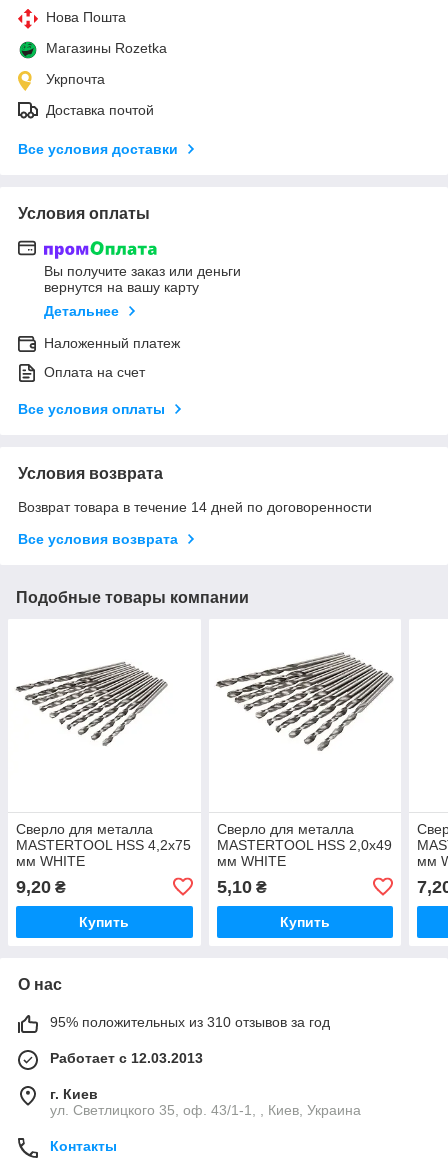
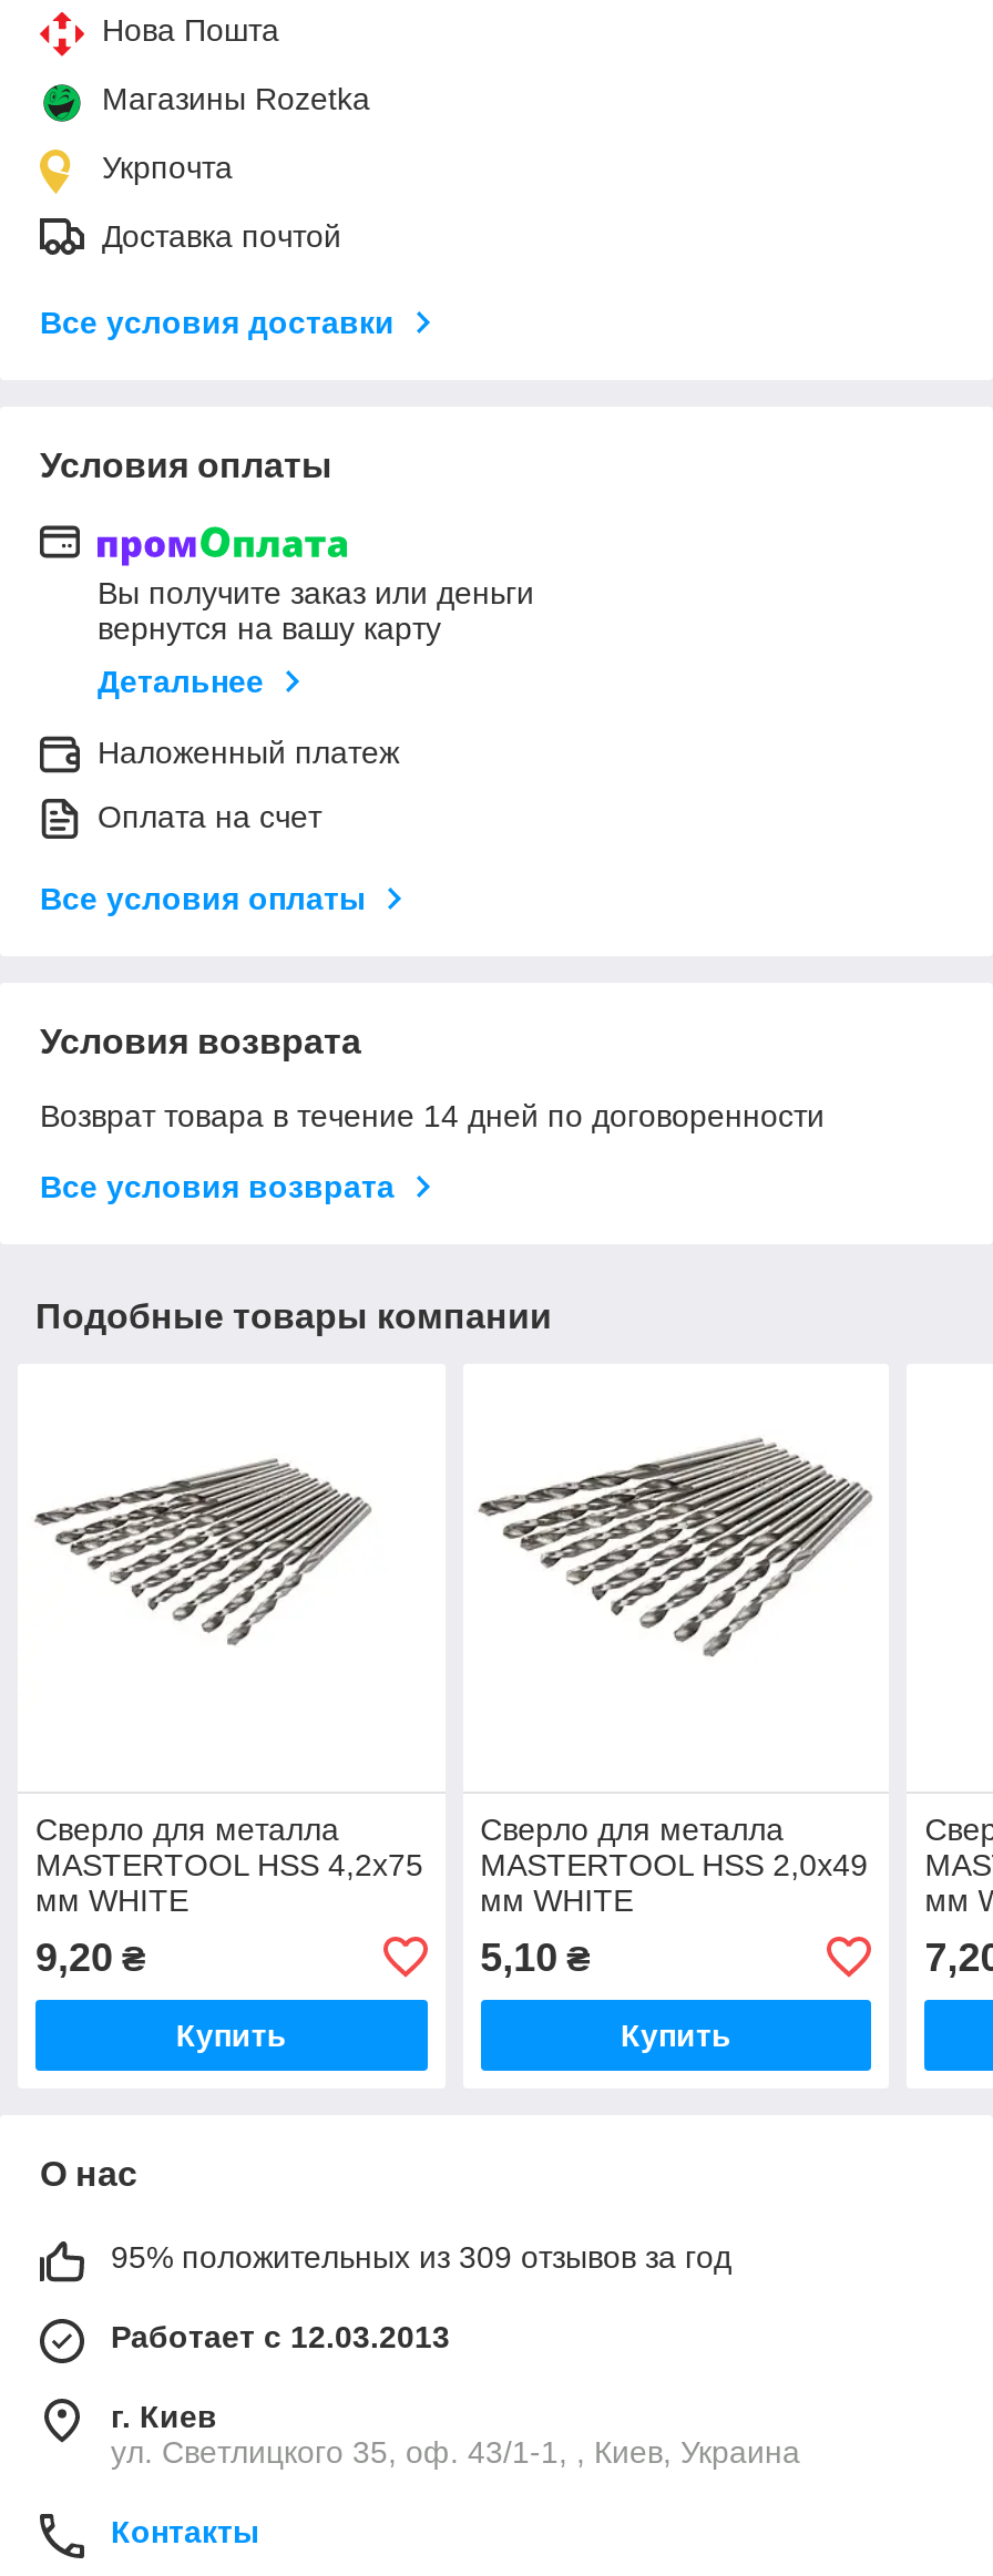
[50,1014,330,1030] 95% положительных из 310 отзывов за год -> [111,2239,731,2274] 95% положительных из 309 отзывов за год

